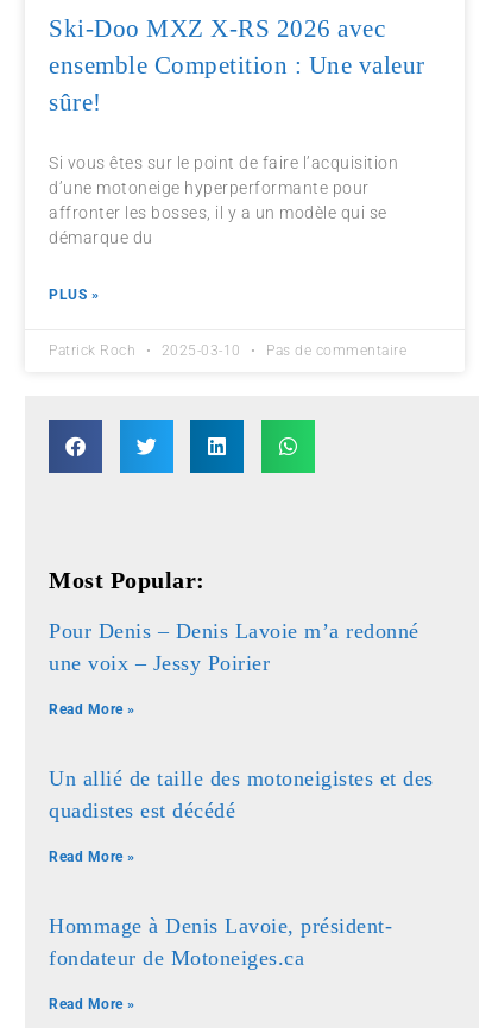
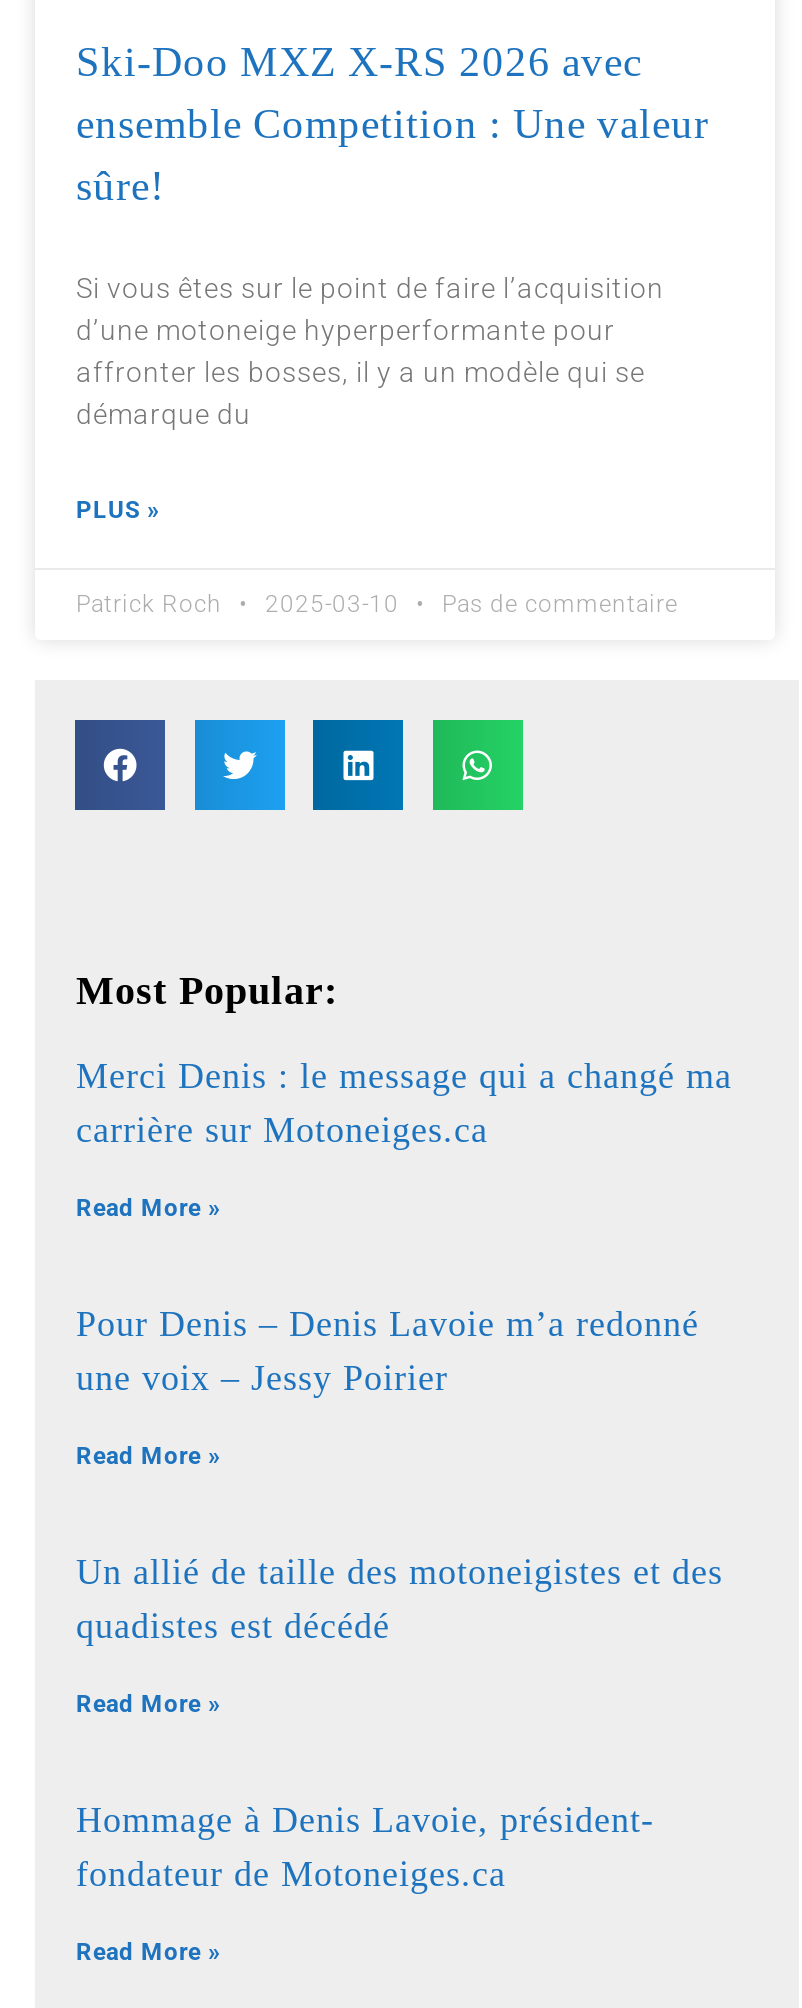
none -> [76,1055,732,1221] Merci Denis : le message qui a changé ma | carrière sur Motoneiges.ca | Read More »

